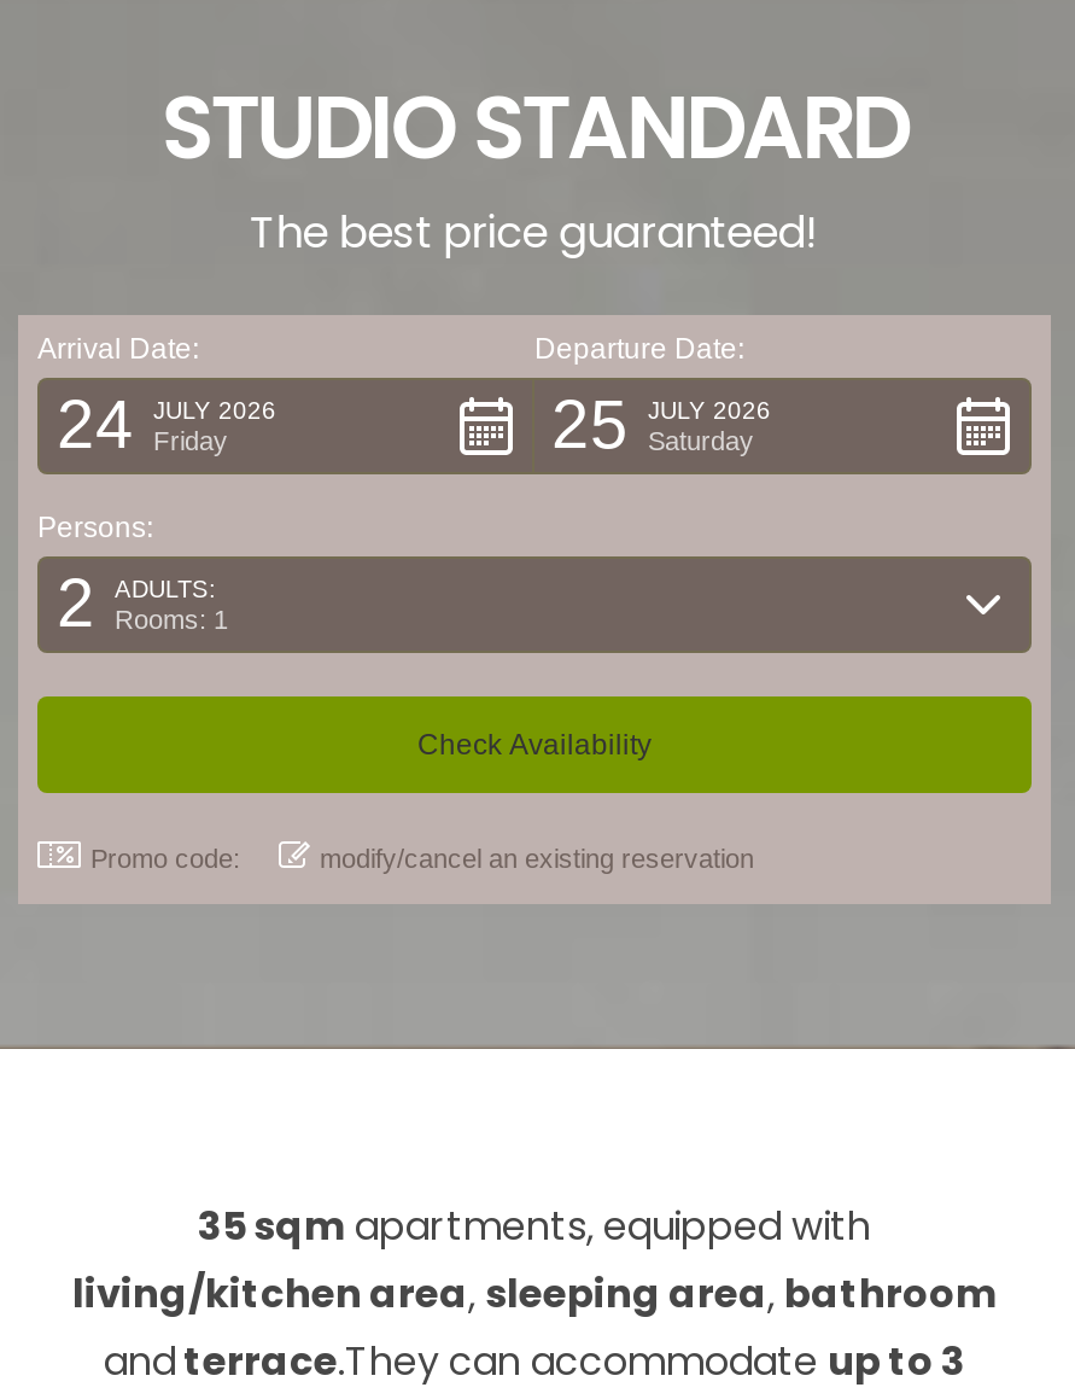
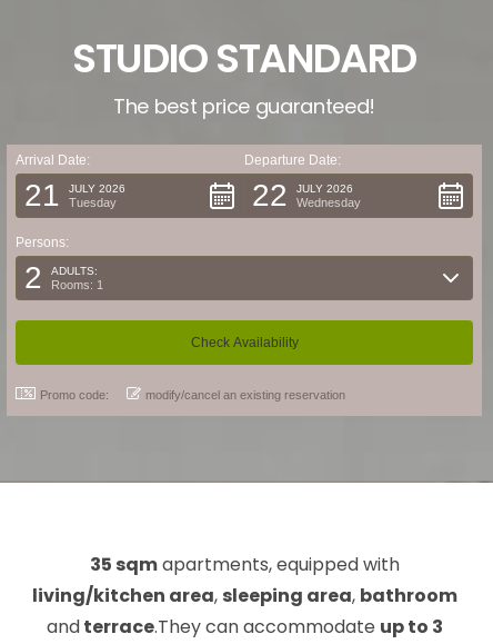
[57,388,134,463] 24 -> [24,178,60,213] 21
[551,388,629,463] 25 -> [252,178,288,213] 22
[153,427,228,456] Friday -> [69,196,117,209] Tuesday
[648,427,754,456] Saturday -> [296,196,361,209] Wednesday

